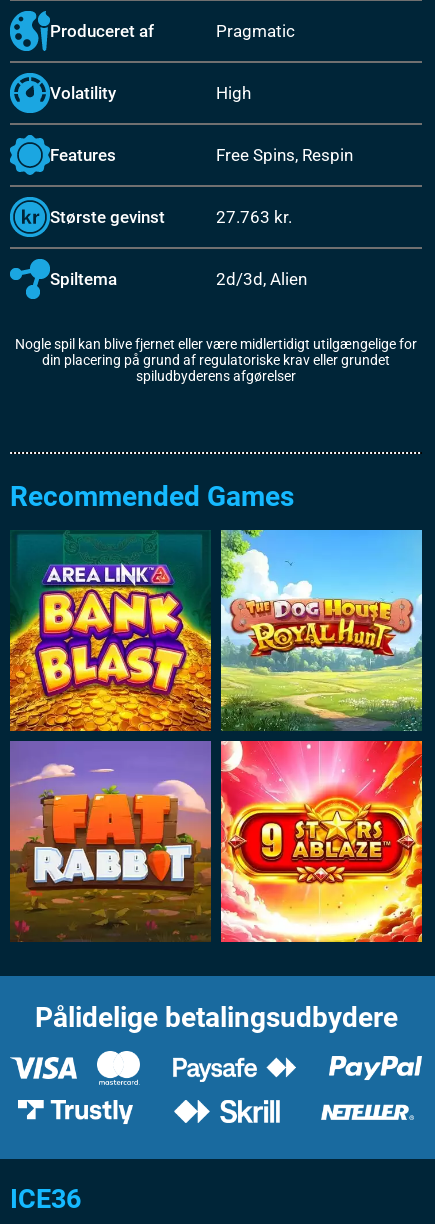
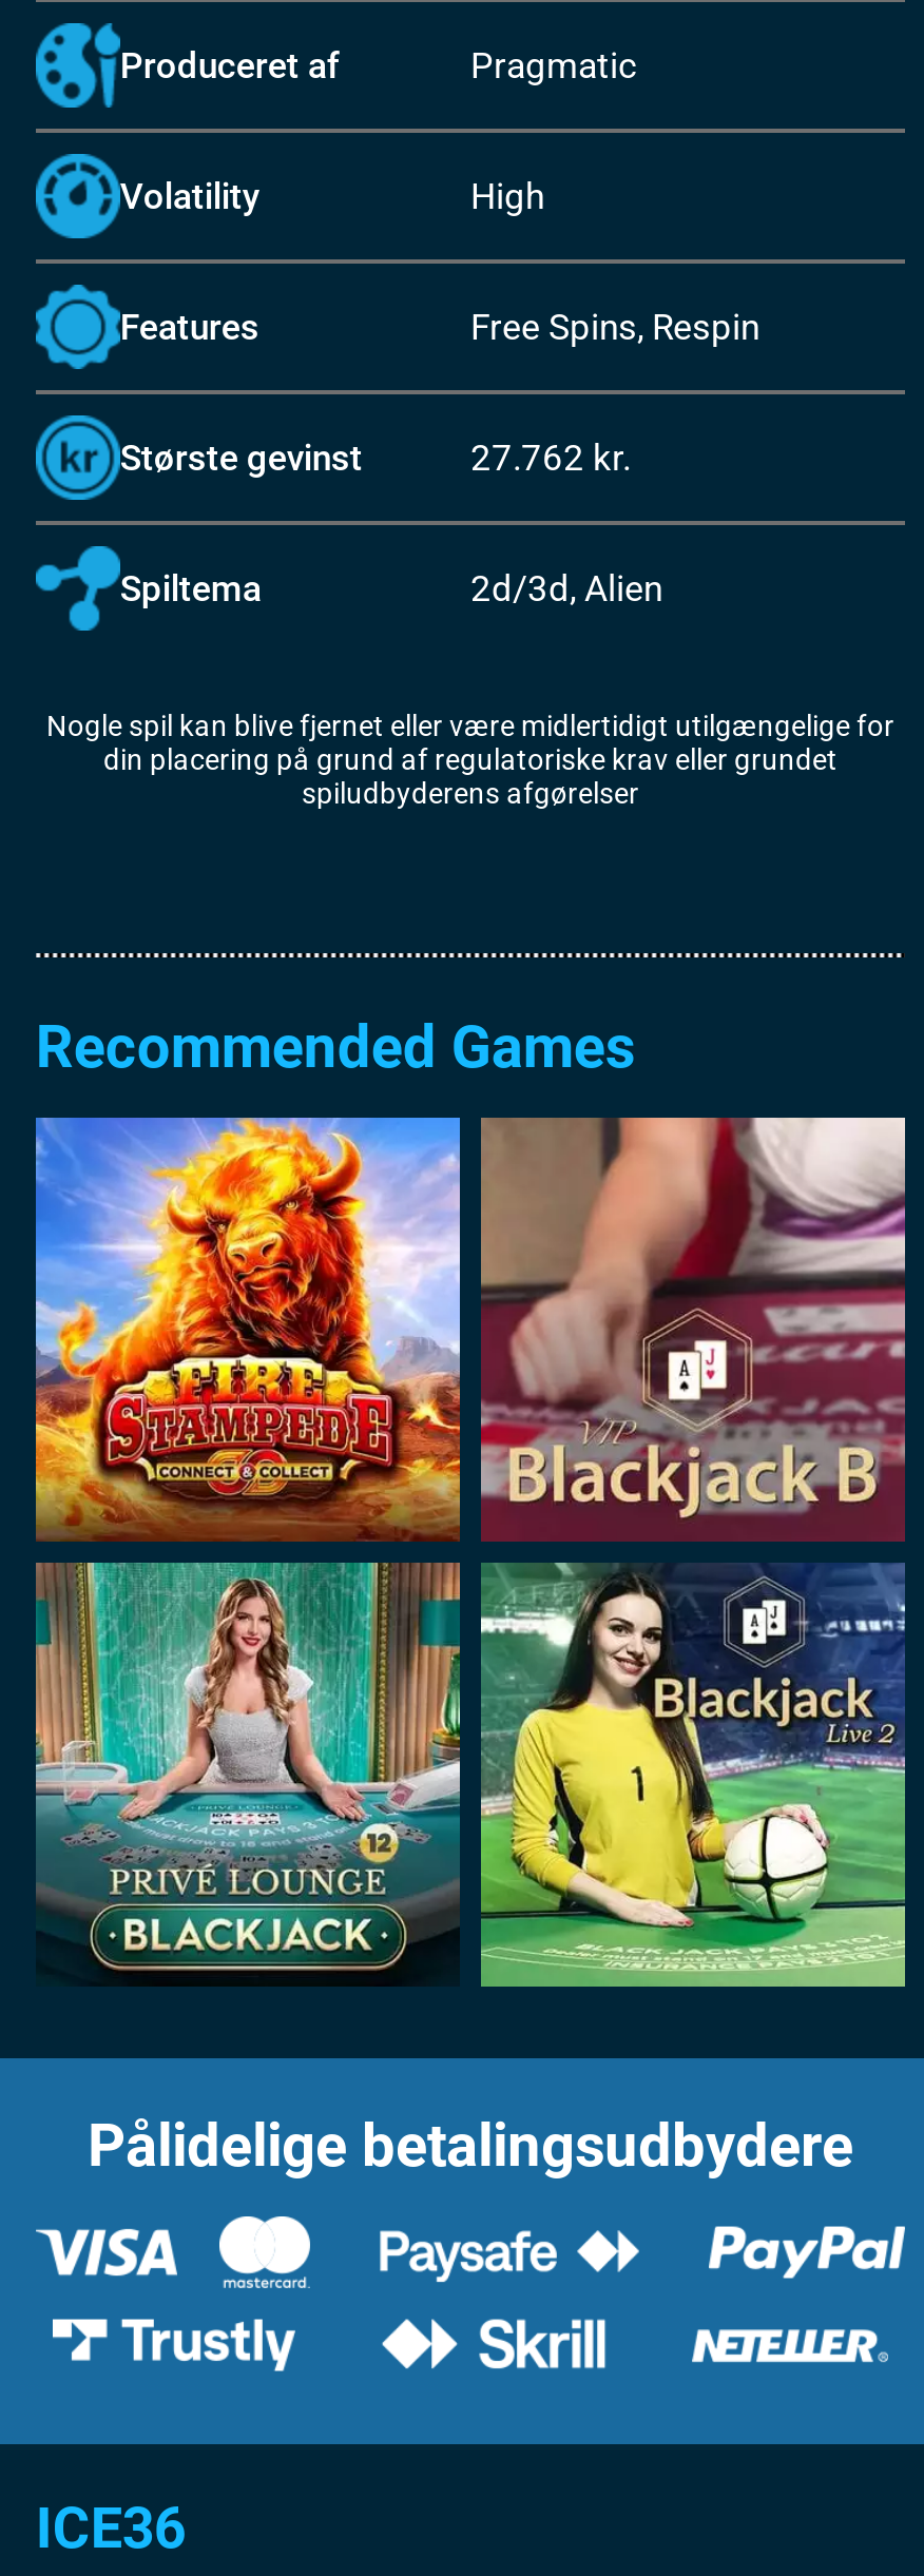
[216,207,292,227] 27.763 kr. -> [470,437,631,479] 27.762 kr.
[9,530,212,732] [image] -> [34,1116,462,1542] [image]
[220,529,423,732] [image] -> [479,1116,907,1542] [image]
[9,740,212,942] [image] -> [36,1561,462,1987] [image]
[220,740,423,943] [image] -> [479,1561,907,1989] [image]

